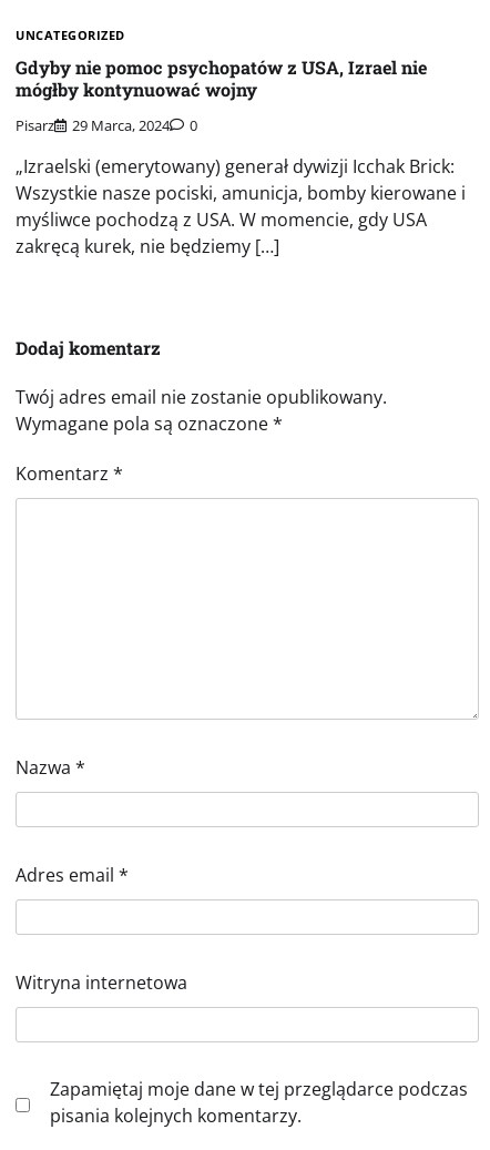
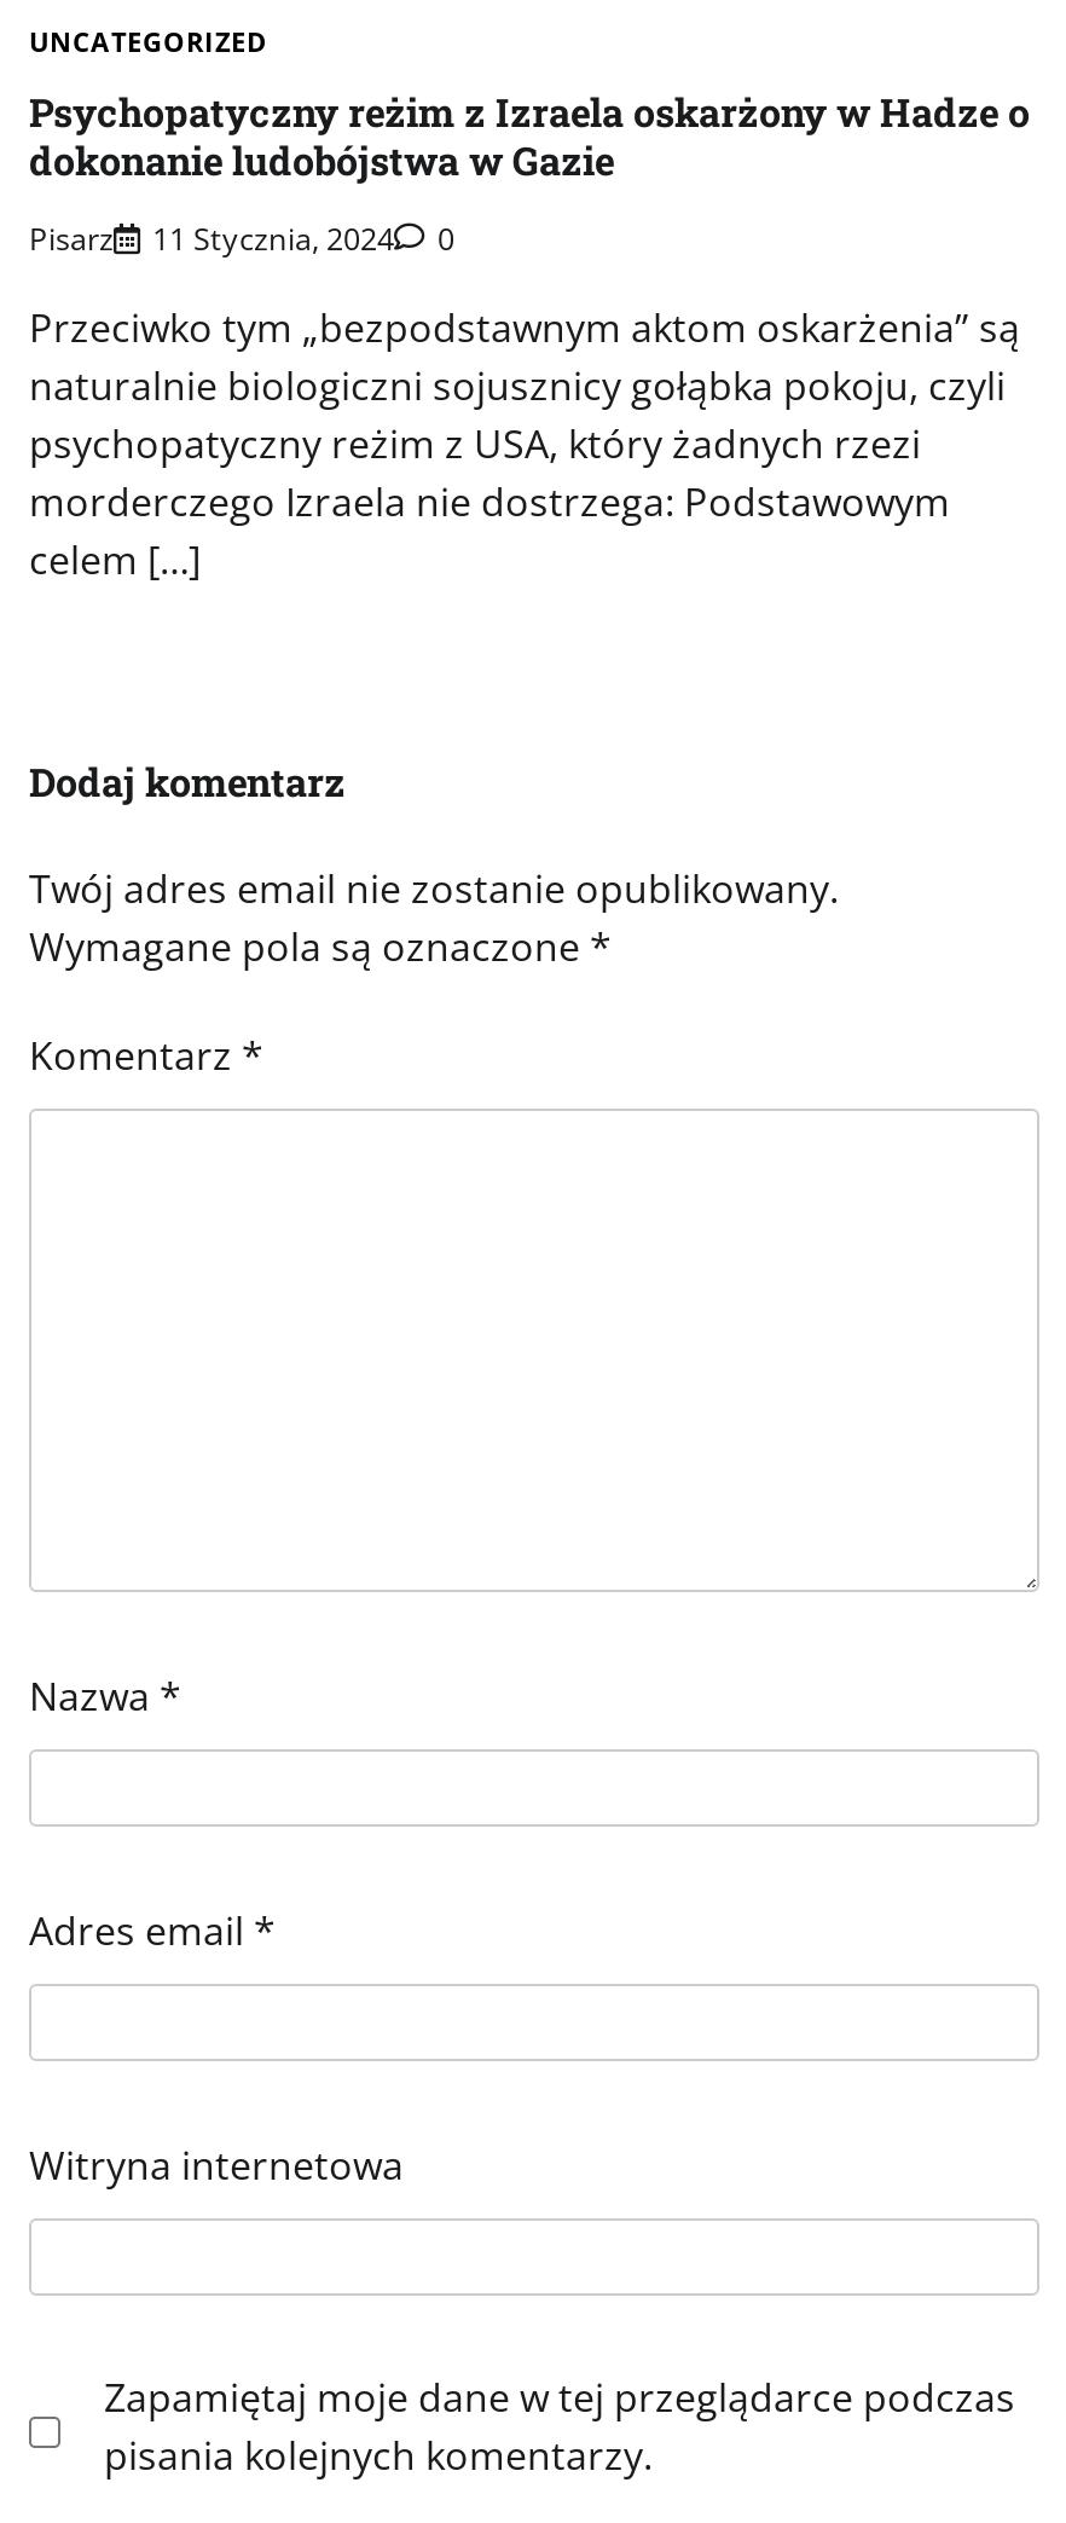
[16,55,427,101] Gdyby nie pomoc psychopatów z USA, Izrael nie | mógłby kontynuować wojny -> [29,85,1030,184] Psychopatyczny reżim z Izraela oskarżony w Hadze o | dokonanie ludobójstwa w Gazie
[16,115,197,135] Pisarz 29 Marca, 2024 0 -> [29,216,454,260] Pisarz 11 Stycznia, 2024 0
[16,154,466,258] „Izraelski (emerytowany) generał dywizji Icchak Brick: | Wszystkie nasze pociski, amunicja, bomby kierowane i | myśliwce pochodzą z USA. W momencie, gdy USA | zakręcą kurek, nie będziemy […] -> [29,301,1020,586] Przeciwko tym „bezpodstawnym aktom oskarżenia” są | naturalnie biologiczni sojusznicy gołąbka pokoju, czyli | psychopatyczny reżim z USA, który żadnych rzezi | morderczego Izraela nie dostrzega: Podstawowym | celem […]

